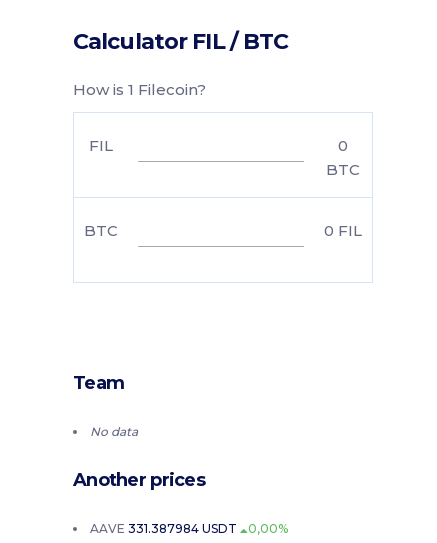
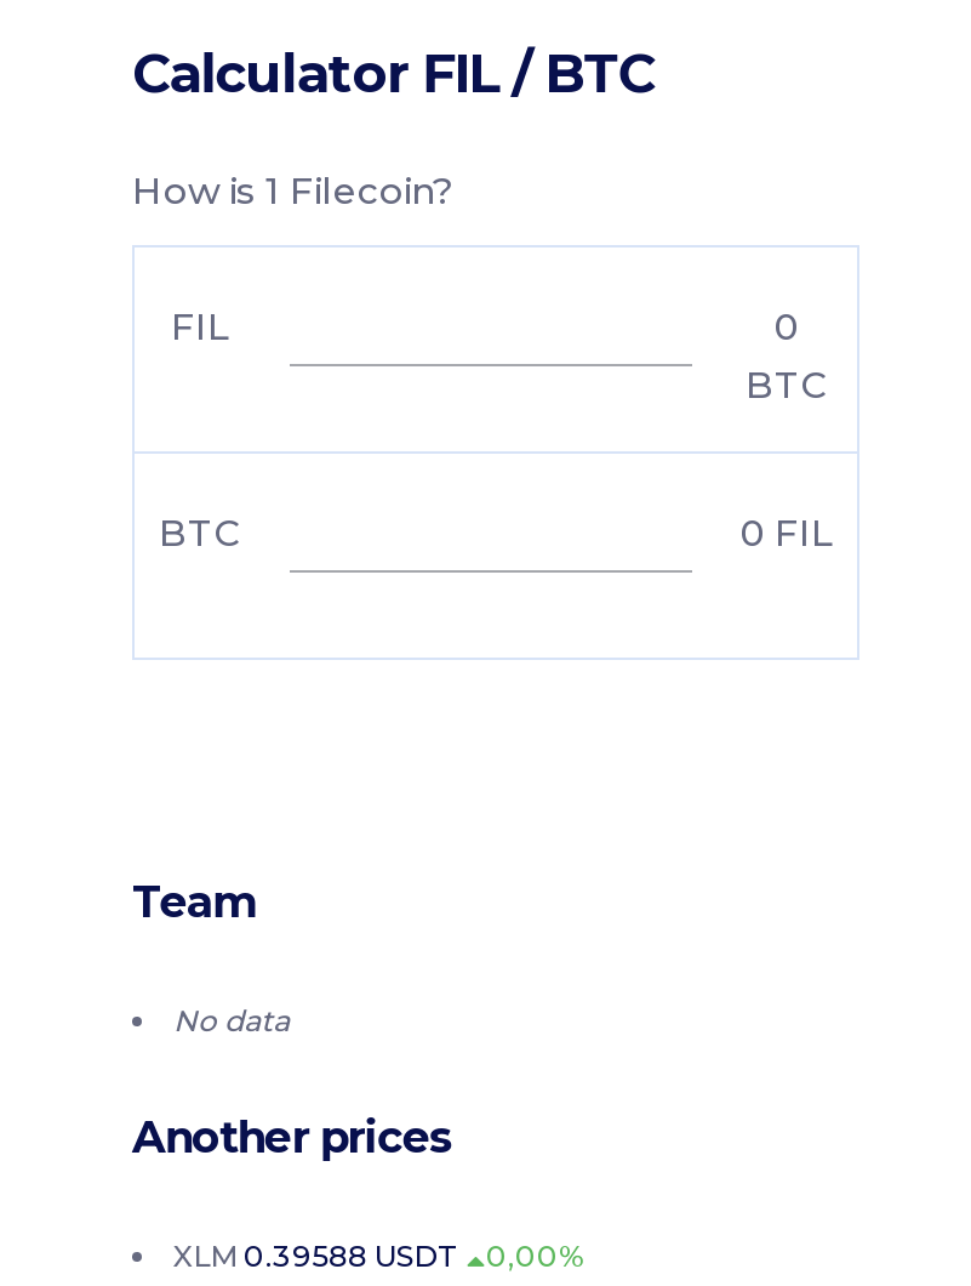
[90,521,288,536] AAVE 331.387984 USDT 0,00% -> [173,1238,583,1275] XLM 0.39588 USDT 0,00%

